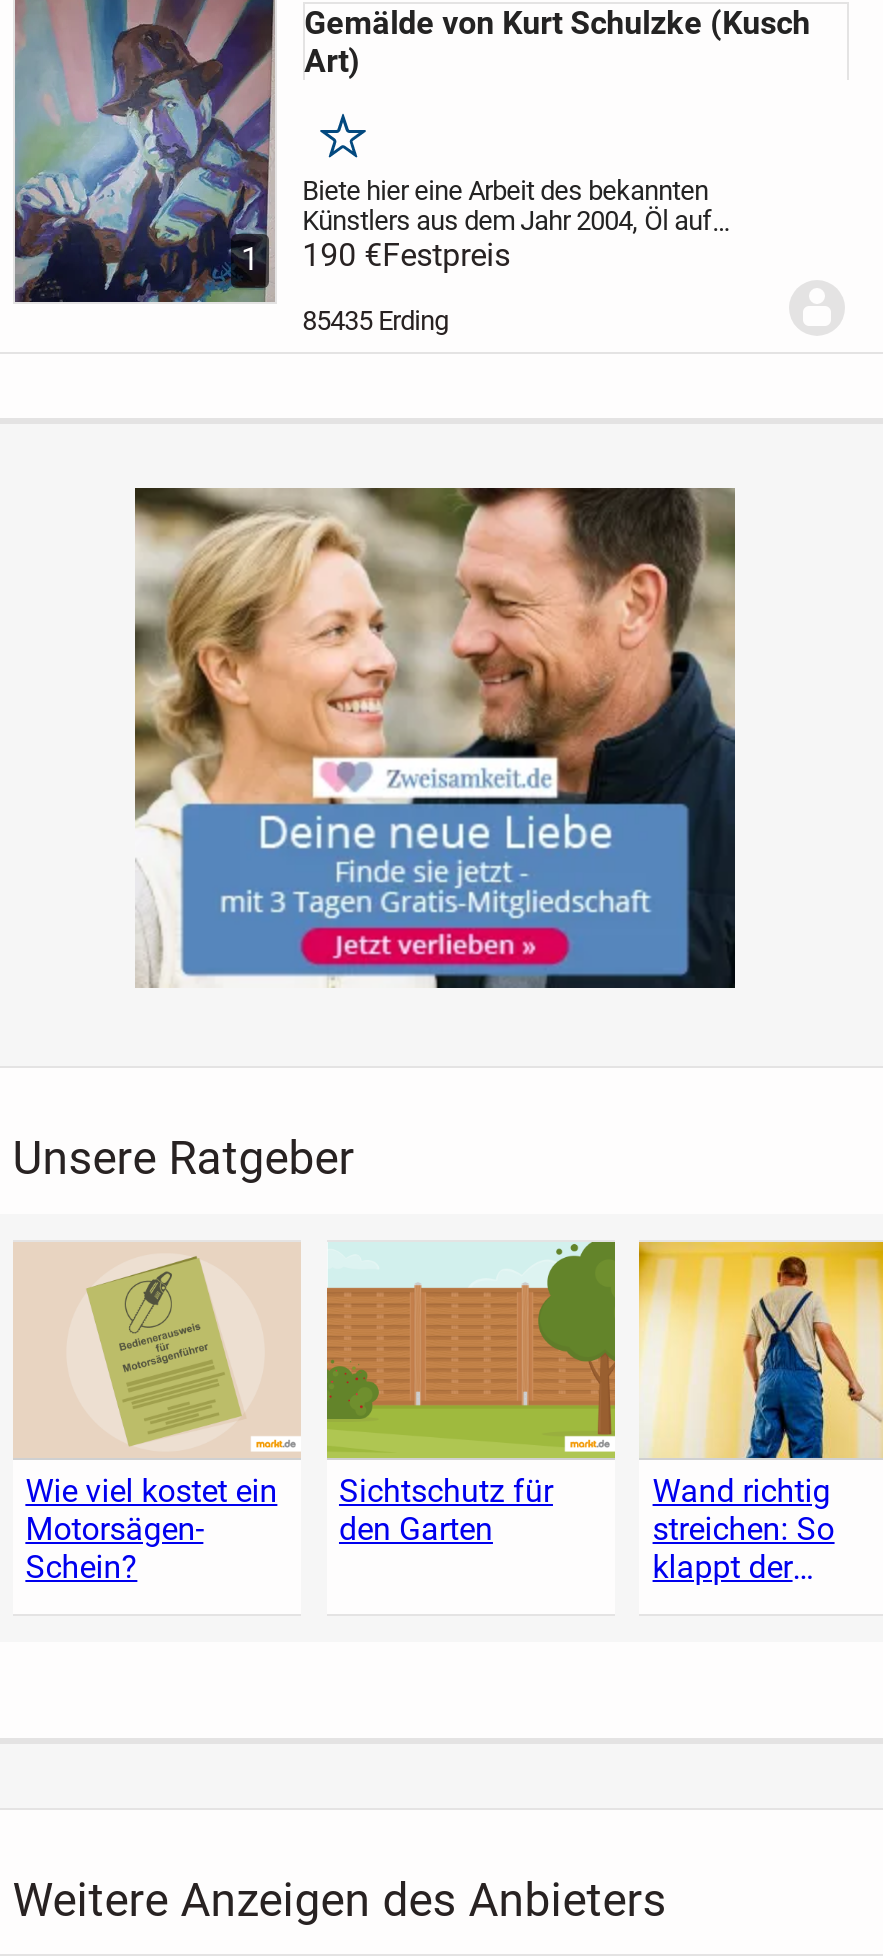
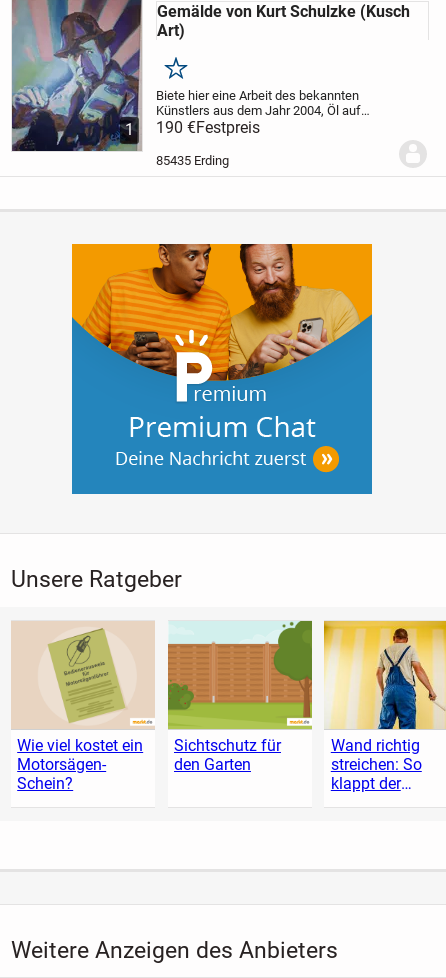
[133,486,737,990] [image] -> [71,243,373,495] [image]

